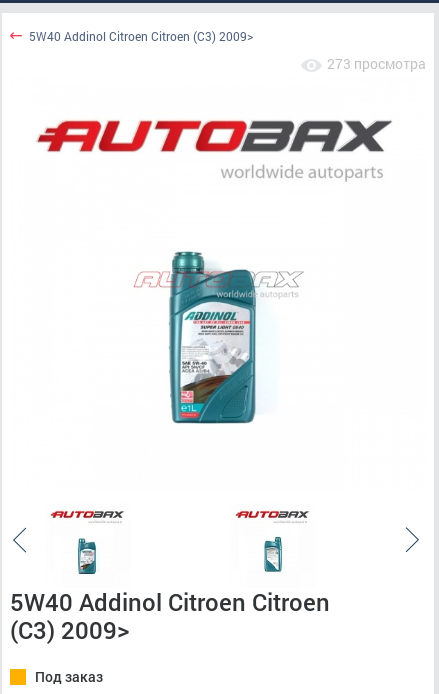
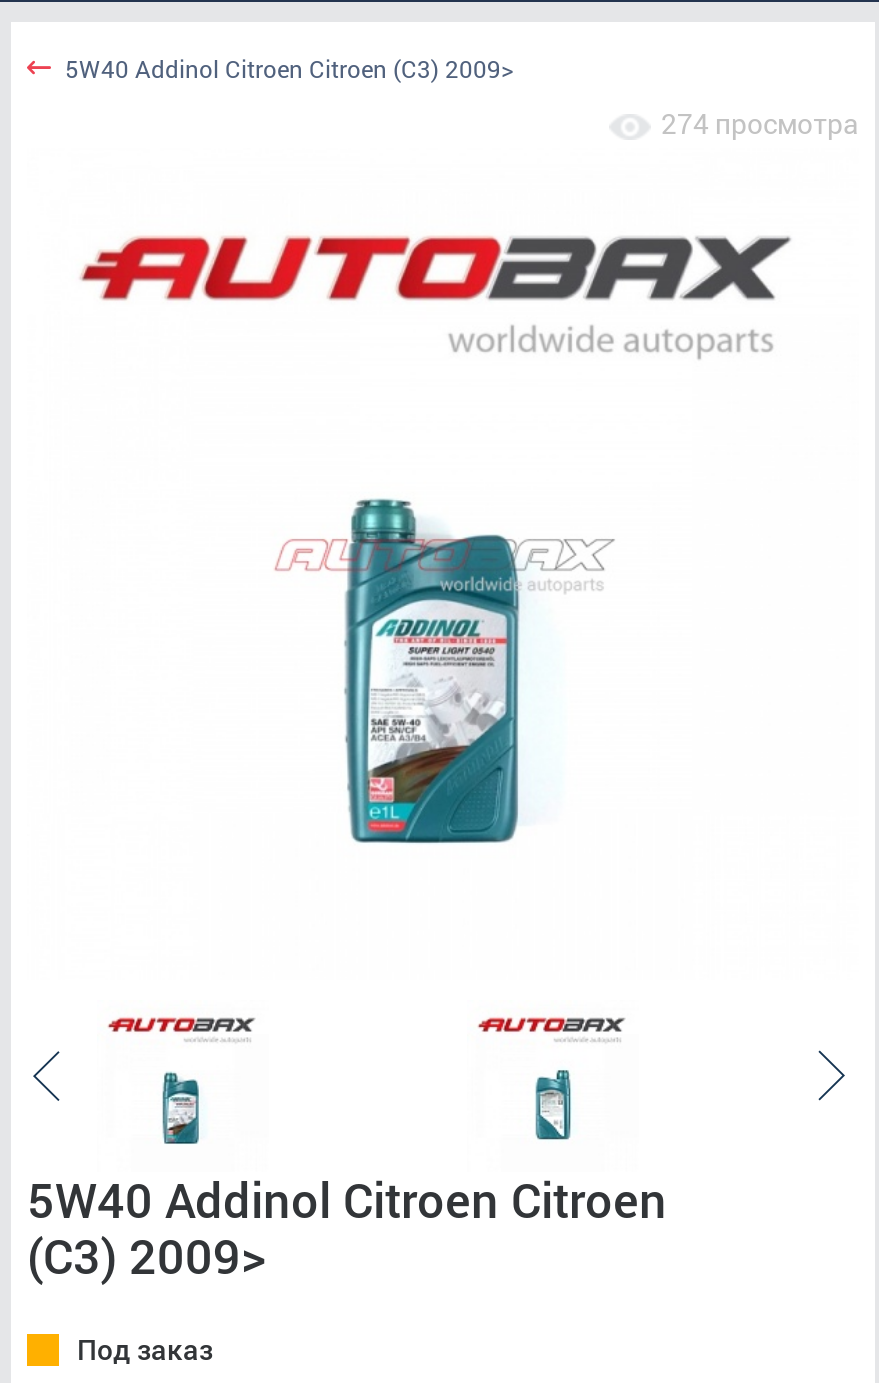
[327,54,426,73] 273 просмотра -> [661,104,859,142] 274 просмотра

